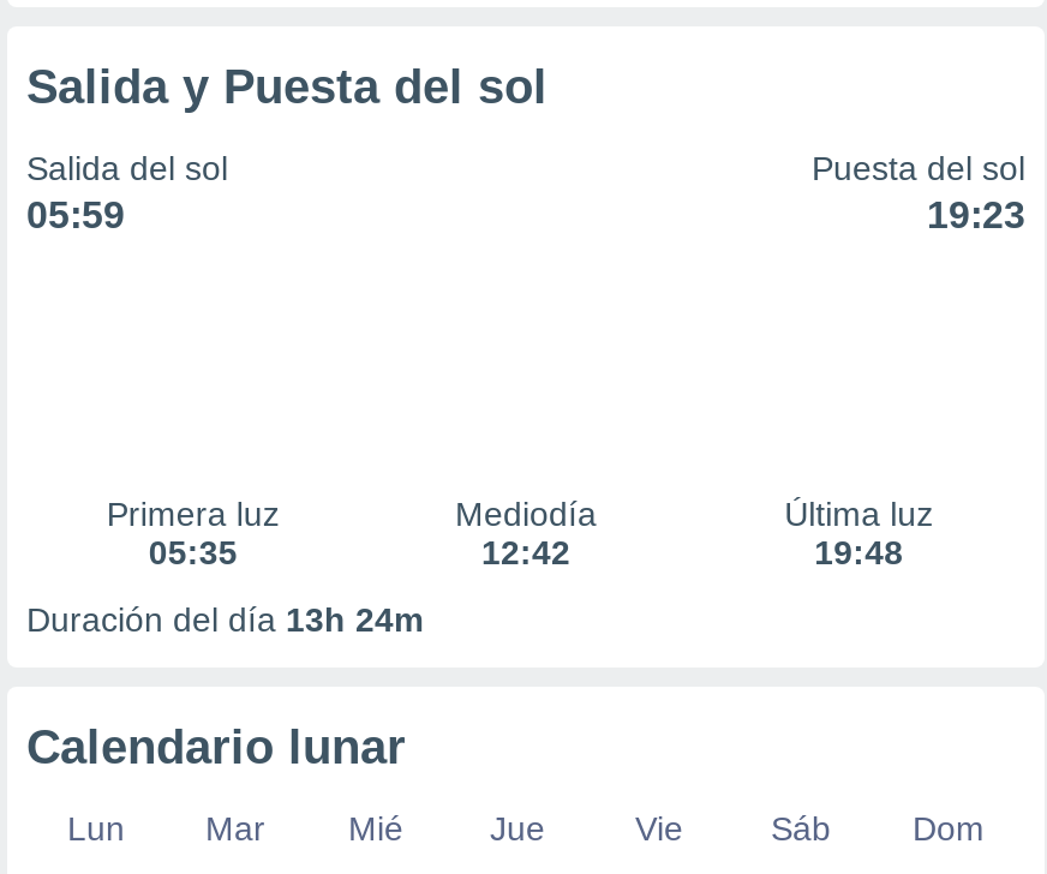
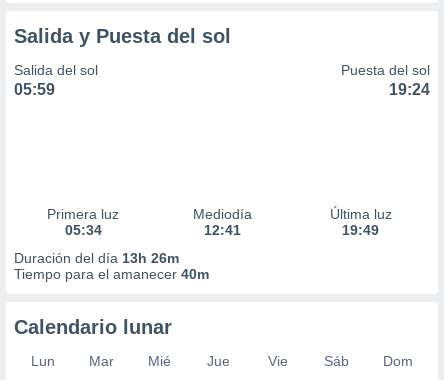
[927,194,1025,235] 19:23 -> [389,81,430,98] 19:24
[148,533,237,571] 05:35 -> [65,222,102,238] 05:34
[481,533,570,571] 12:42 -> [203,222,240,238] 12:41
[815,533,903,571] 19:48 -> [342,222,379,238] 19:49
[26,600,423,639] Duración del día 13h 24m -> [14,250,209,282] Duración del día 13h 26m | Tiempo para el amanecer 40m

